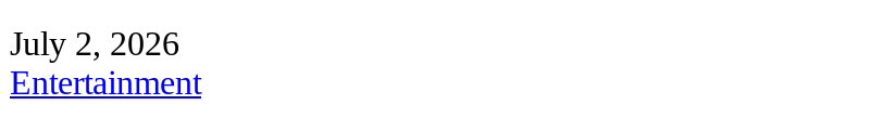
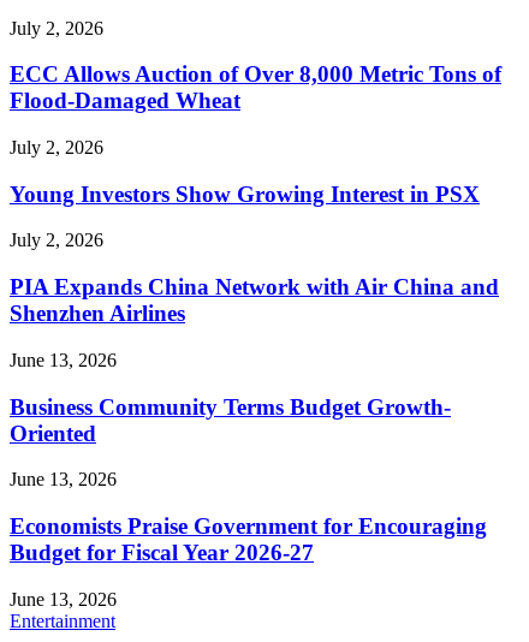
none -> [10,62,501,609] ECC Allows Auction of Over 8,000 Metric Tons of | Flood-Damaged Wheat | July 2, 2026 | Young Investors Show Growing Interest in PSX | July 2, 2026 | PIA Expands China Network with Air China and | Shenzhen Airlines | June 13, 2026 | Business Community Terms Budget Growth- | Oriented | June 13, 2026 | Economists Praise Government for Encouraging | Budget for Fiscal Year 2026-27 | June 13, 2026

